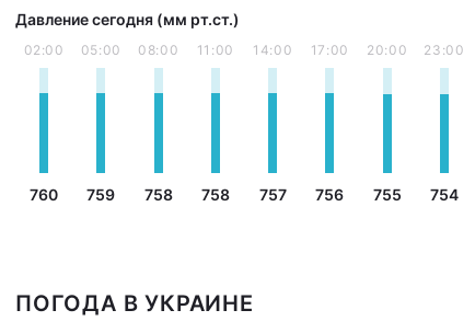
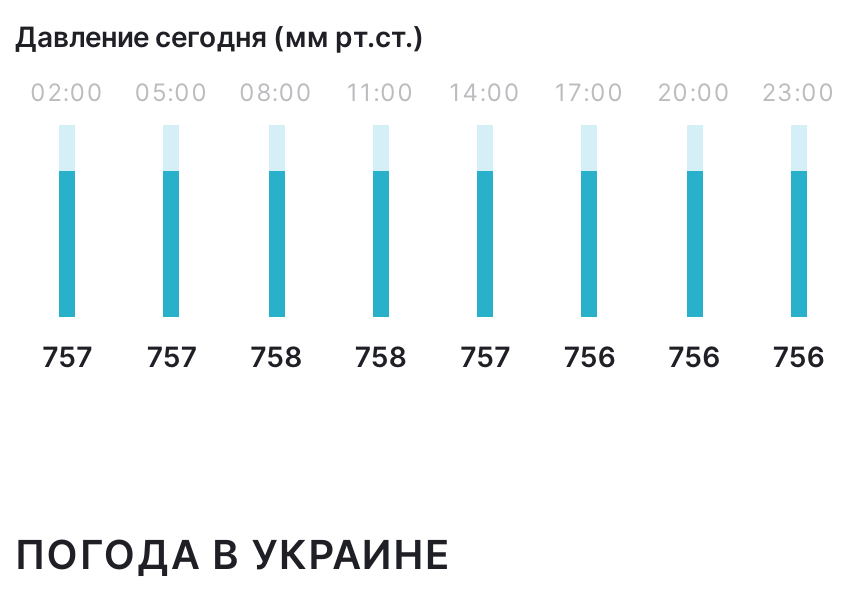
[30,185,58,204] 760 -> [42,339,92,373] 757
[87,185,115,204] 759 -> [147,339,197,373] 757
[373,185,401,204] 755 -> [668,339,720,373] 756
[430,185,458,204] 754 -> [773,339,825,373] 756

